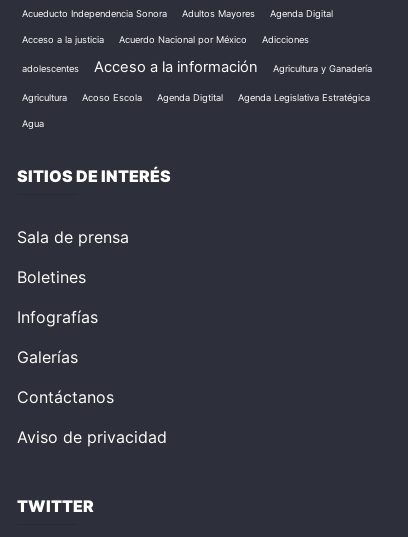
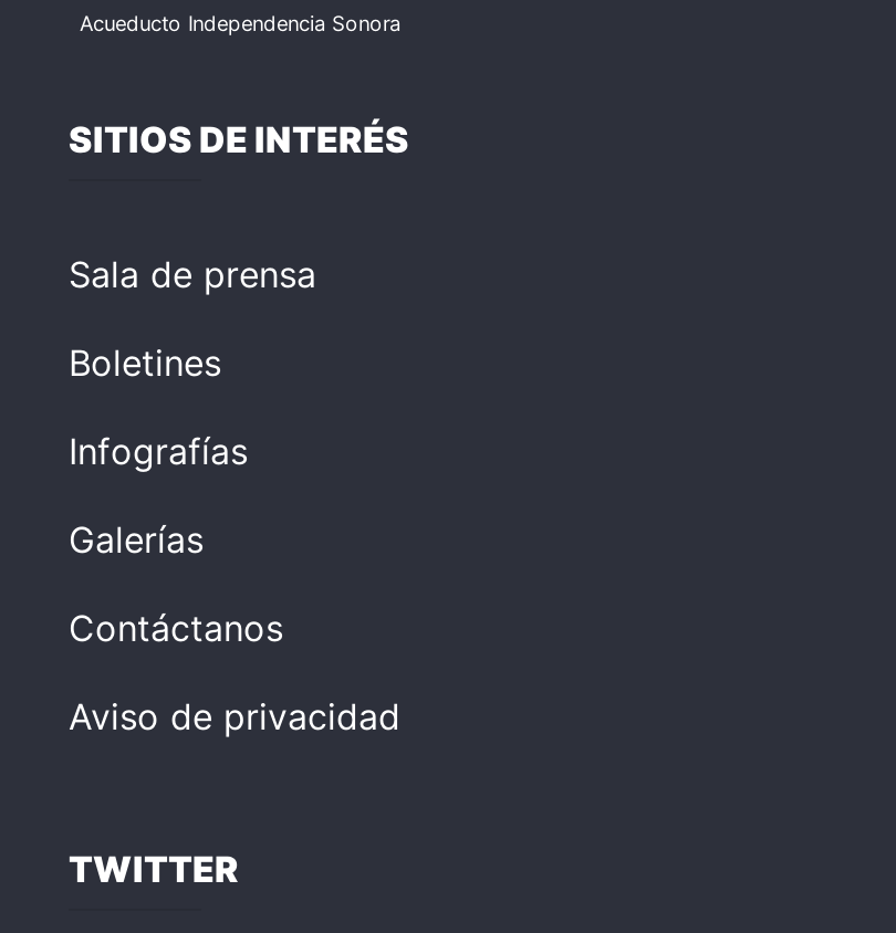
[22,8,372,129] Adultos Mayores | Agenda Digital | Acceso a la justicia | Acuerdo Nacional por México | Adicciones | adolescentes | Acceso a la información | Agricultura y Ganadería | Agricultura | Acoso Escola | Agenda Digtital | Agenda Legislativa Estratégica | Agua -> none

